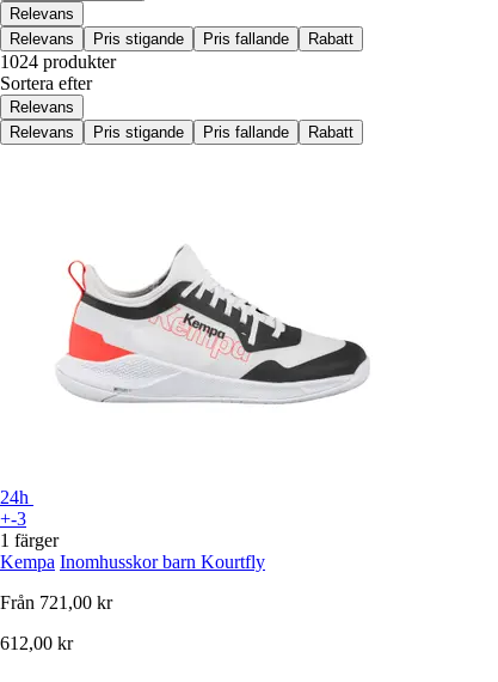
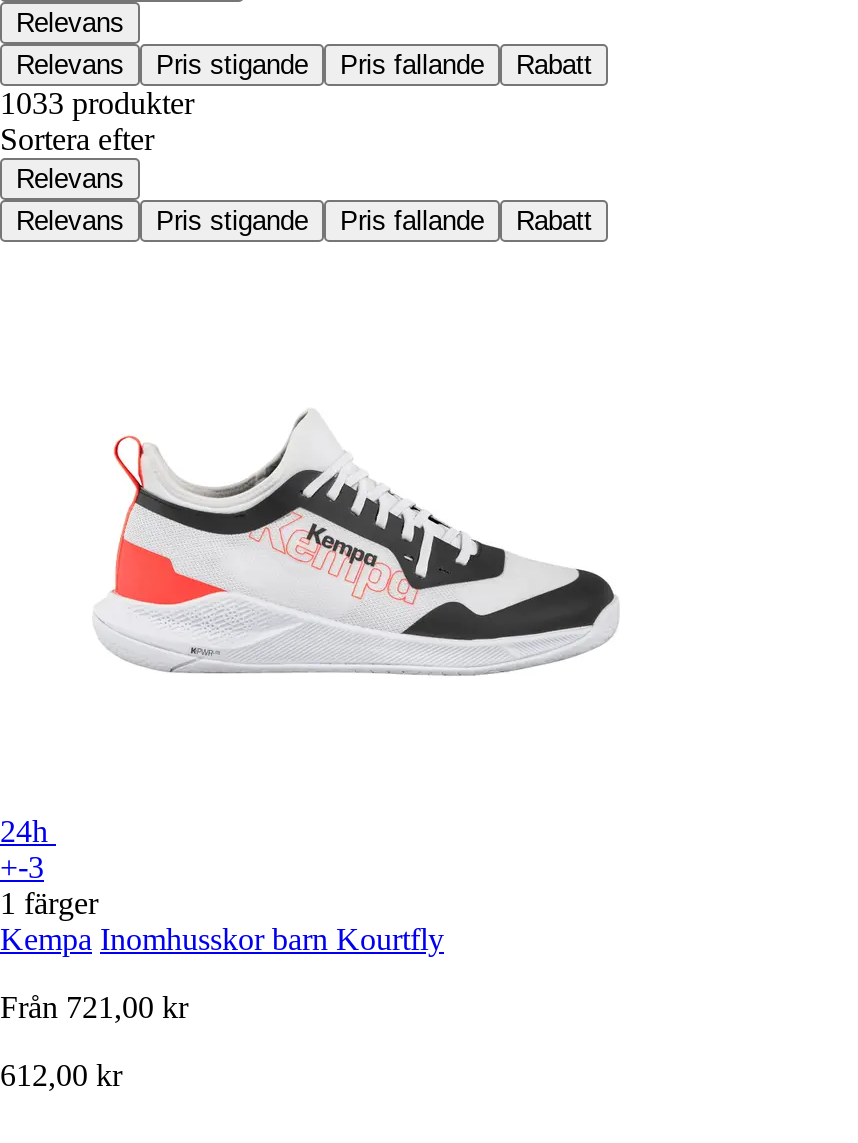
[0,52,116,72] 1024 produkter -> [0,87,194,121] 1033 produkter

